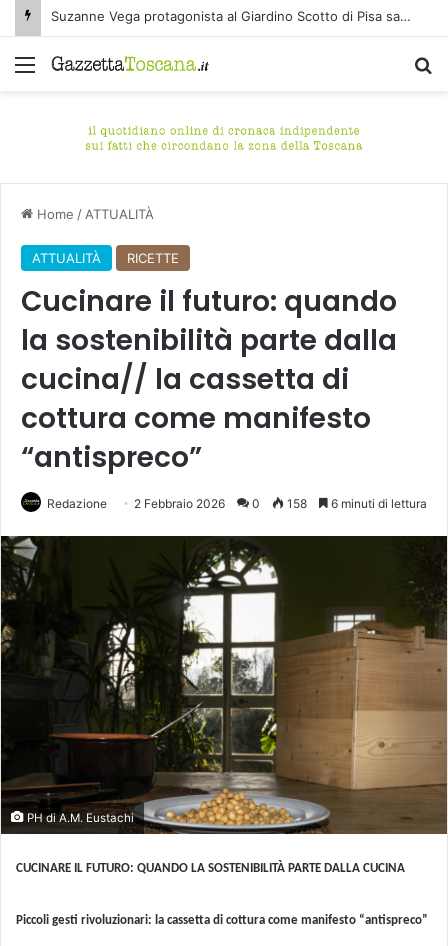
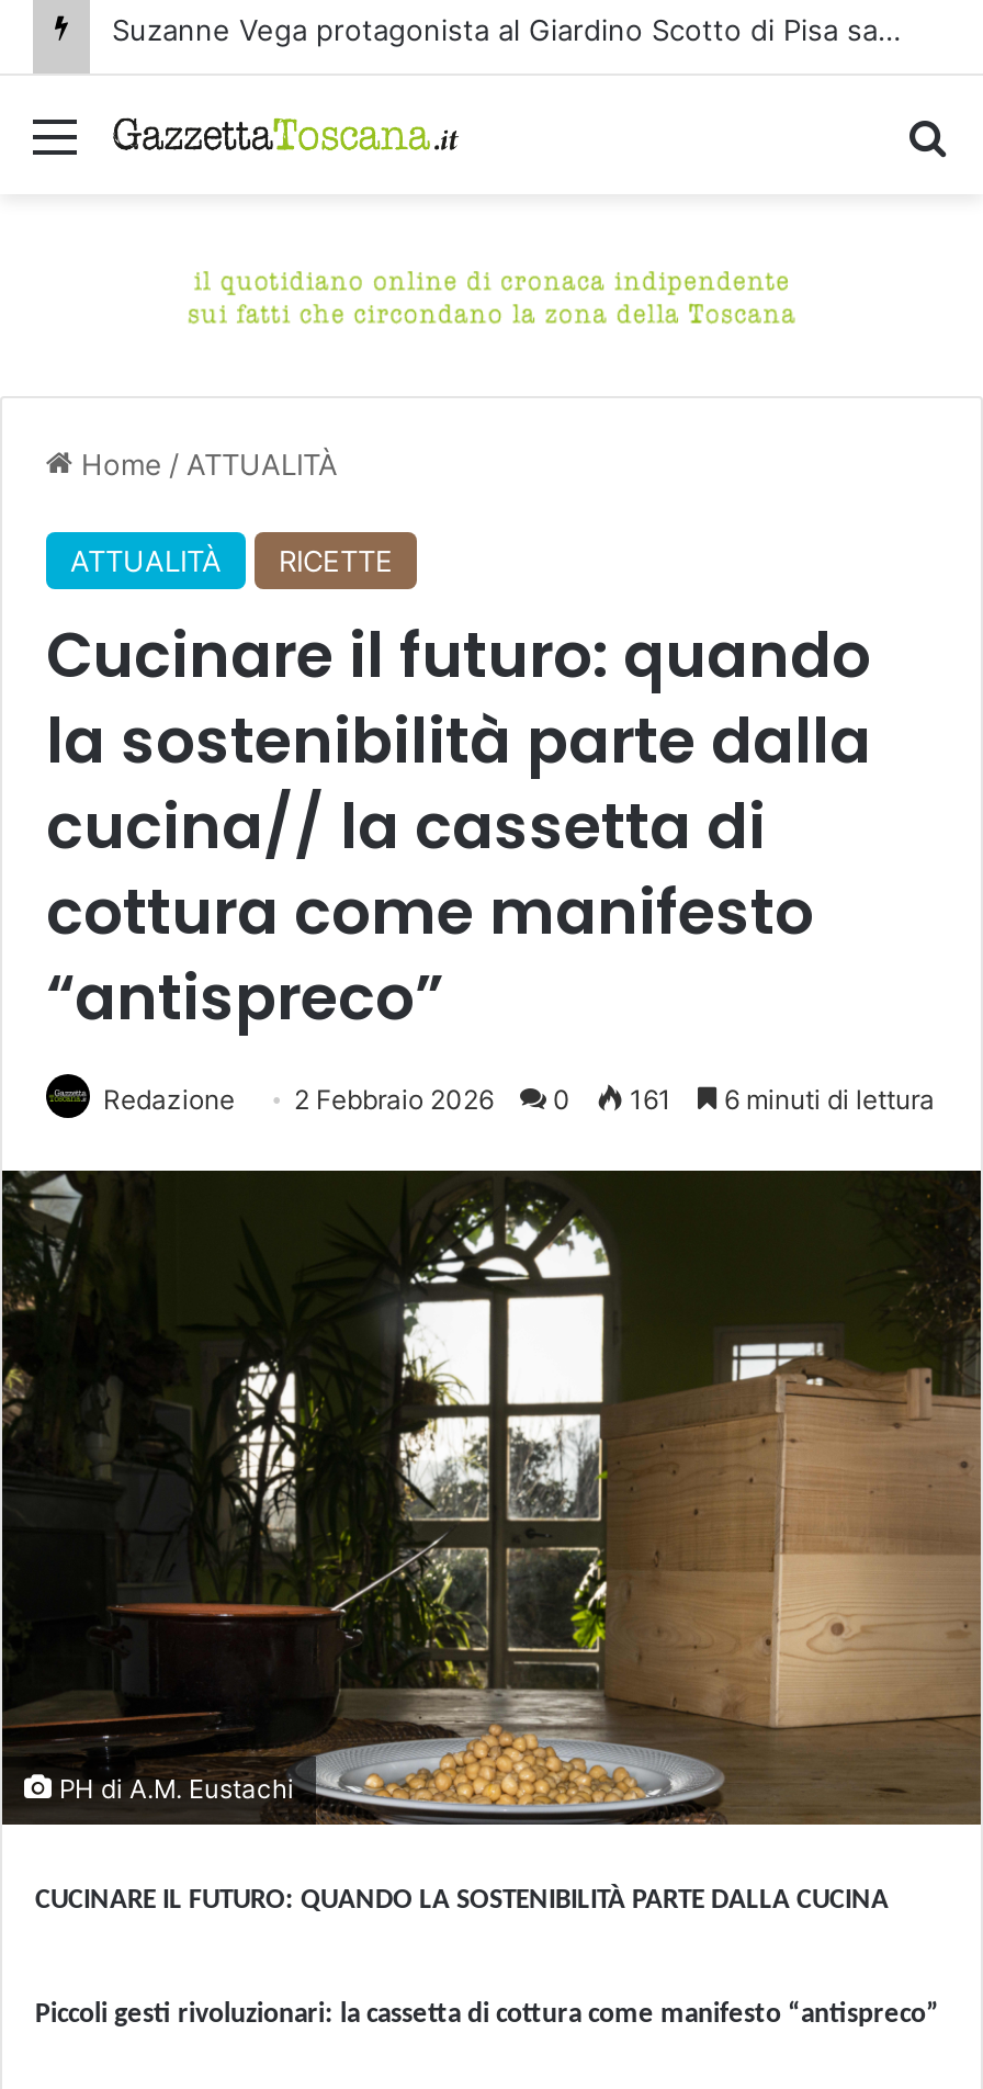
[47,496,427,511] Redazione 2 Febbraio 2026 0 158 6 minuti di lettura -> [103,1082,935,1115] Redazione 2 Febbraio 2026 0 161 6 minuti di lettura

